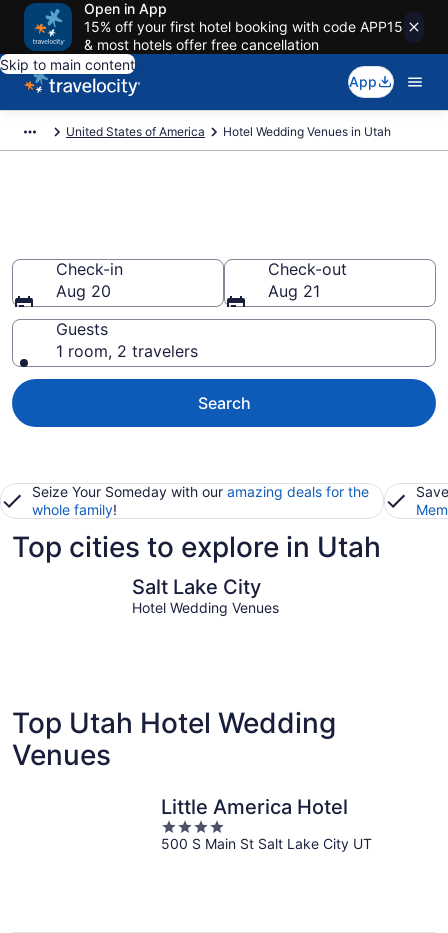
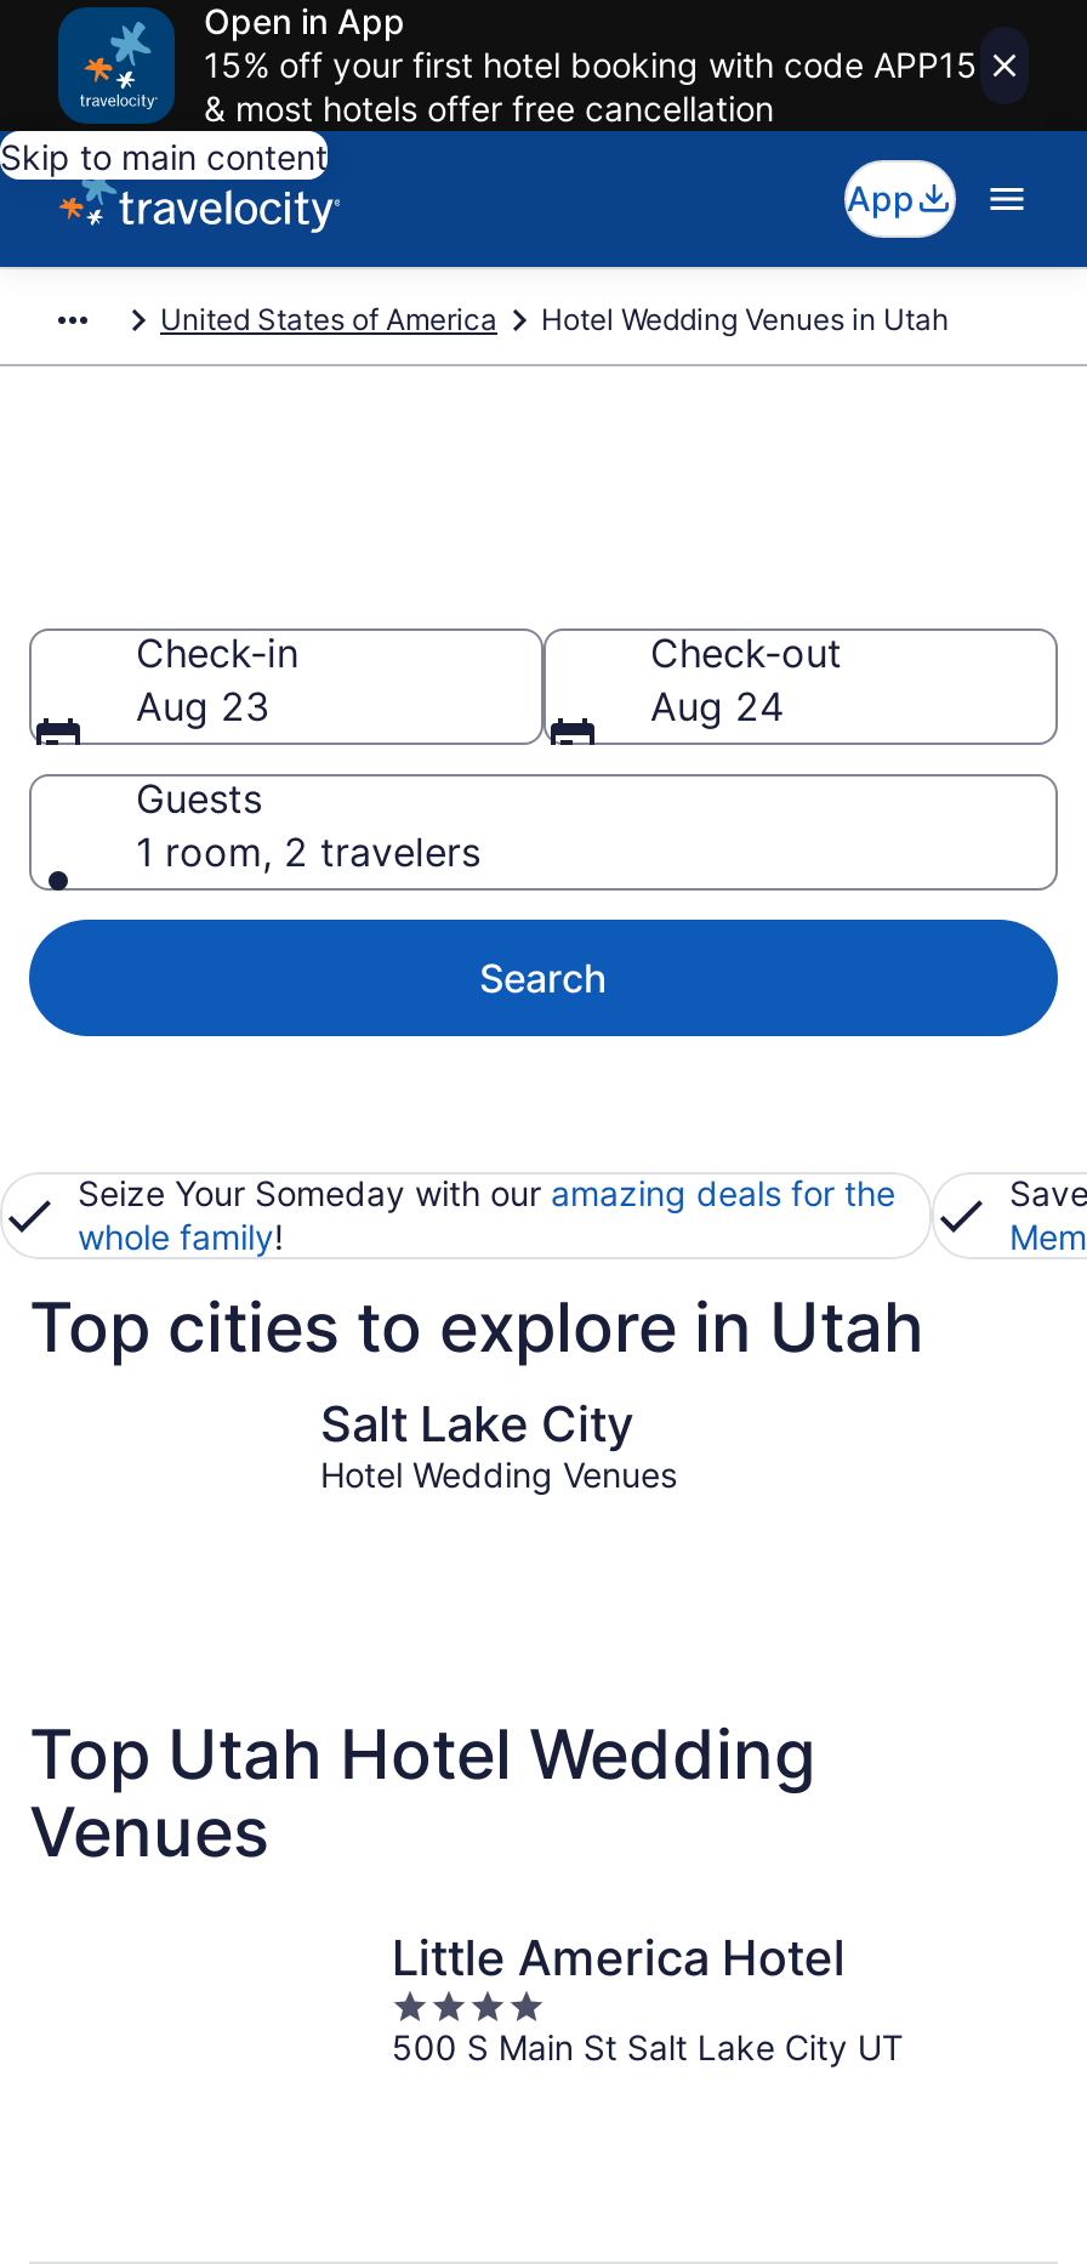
[56,281,111,301] Aug 20 -> [136,682,269,730] Aug 23
[268,281,320,301] Aug 21 -> [650,682,784,730] Aug 24

